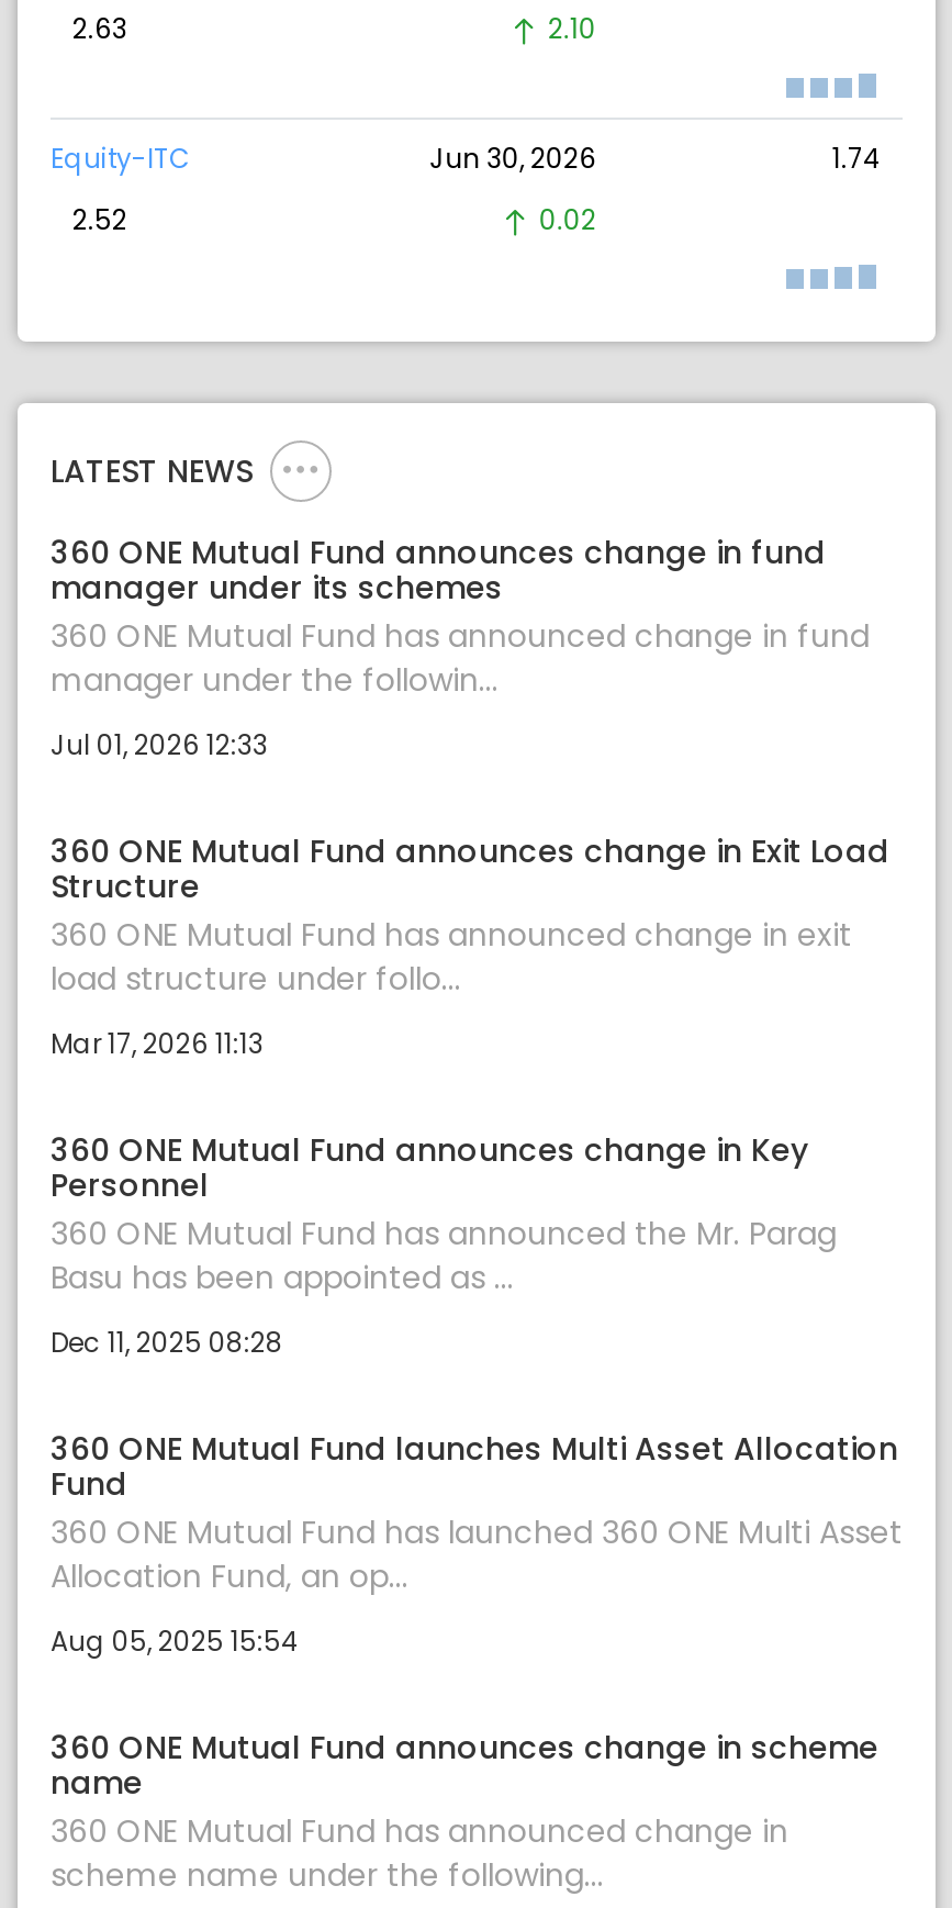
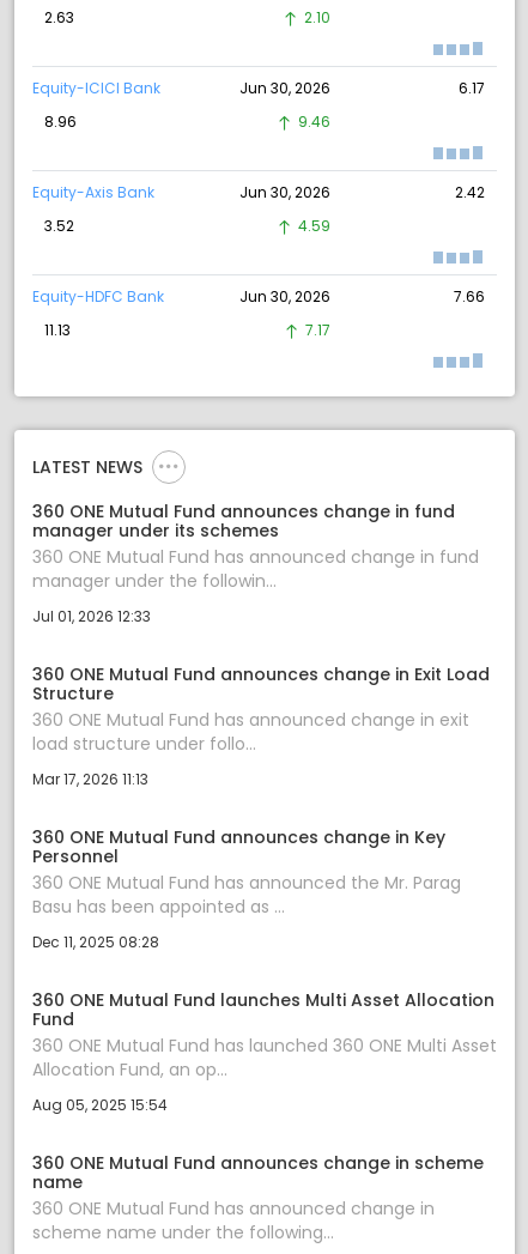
[51,140,191,178] Equity-ITC -> [32,78,160,99] Equity-ICICI Bank
[72,140,880,239] 1.74 | 2.52 | 0.02 -> [32,78,485,341] 6.17 | 8.96 | 9.46 | Equity-Axis Bank | Jun 30, 2026 | 2.42 | 3.52 | 4.59 | Equity-HDFC Bank | Jun 30, 2026 | 7.66 | 11.13 | 7.17

